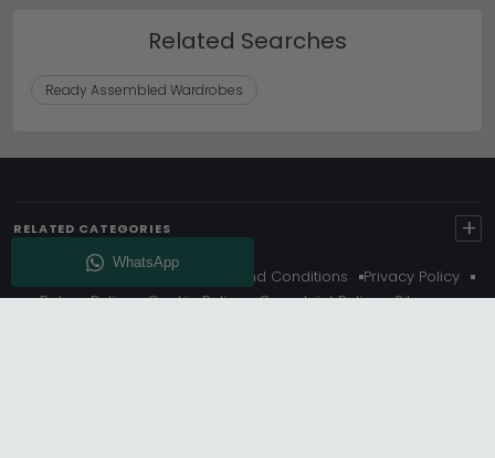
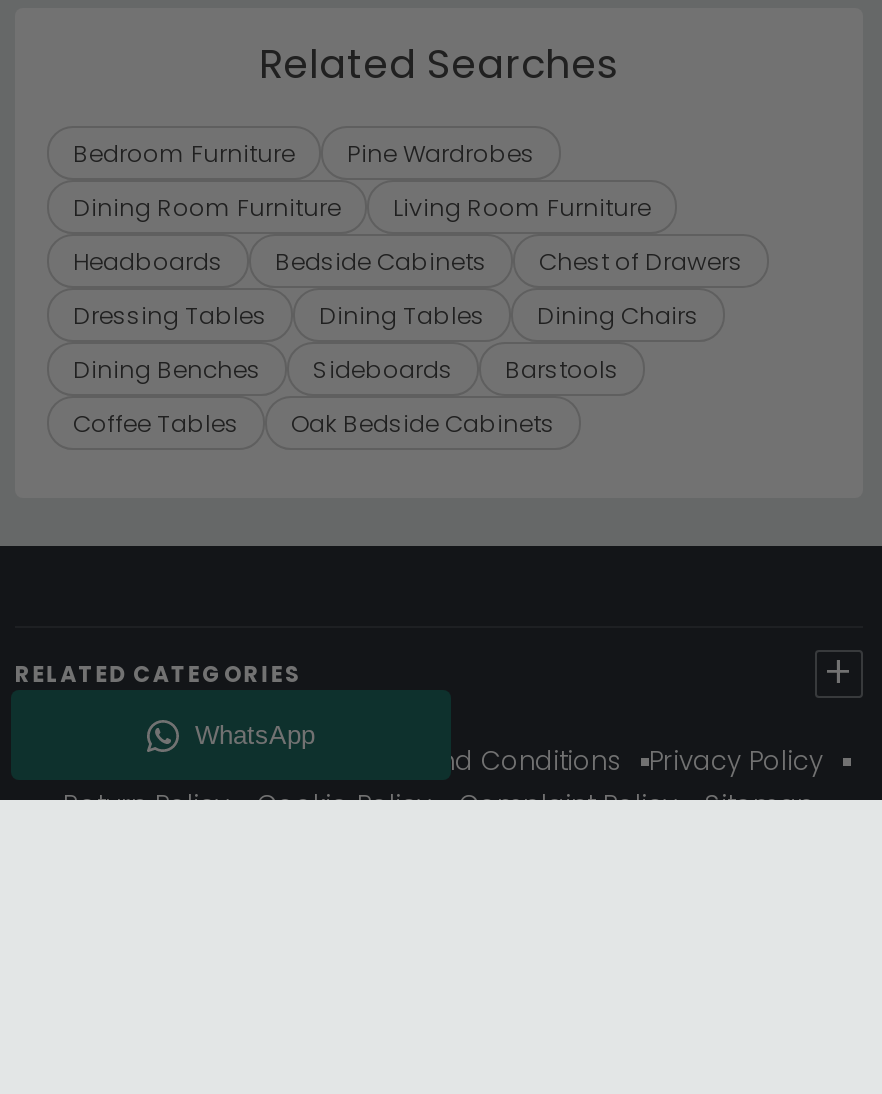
[45,80,243,99] Ready Assembled Wardrobes -> [73,136,743,440] Bedroom Furniture | Pine Wardrobes | Dining Room Furniture | Living Room Furniture | Headboards | Bedside Cabinets | Chest of Drawers | Dressing Tables | Dining Tables | Dining Chairs | Dining Benches | Sideboards | Barstools | Coffee Tables | Oak Bedside Cabinets

